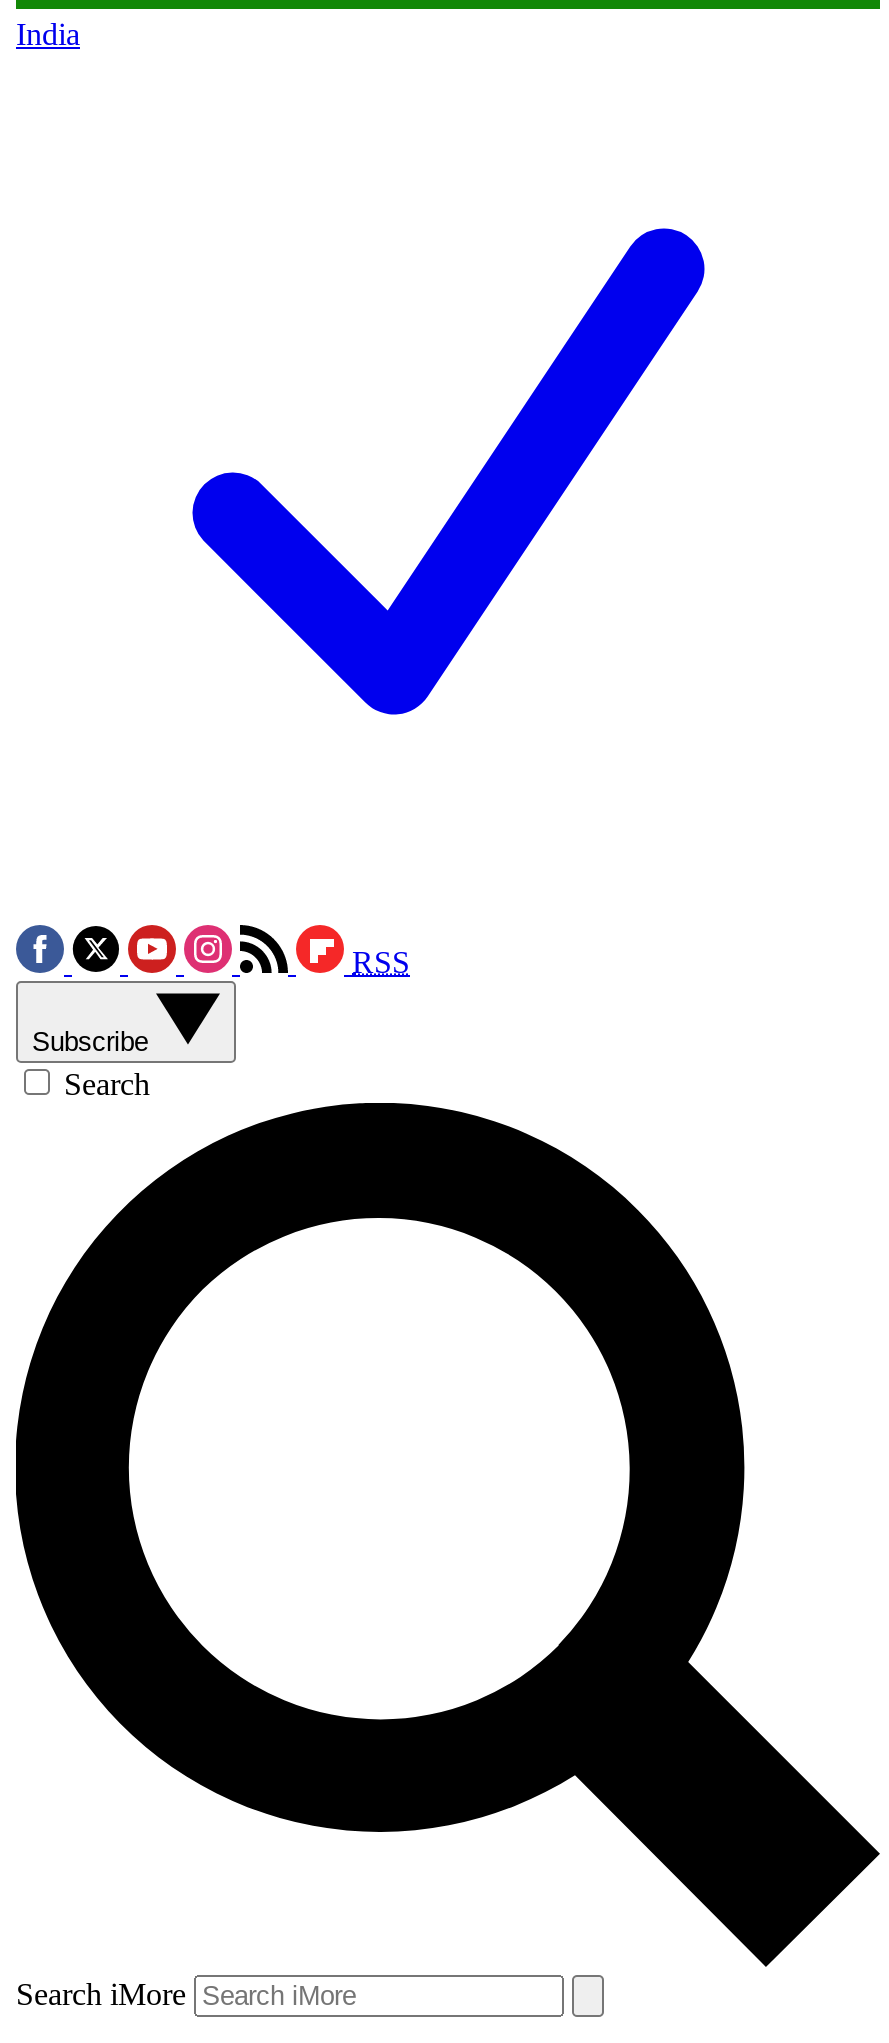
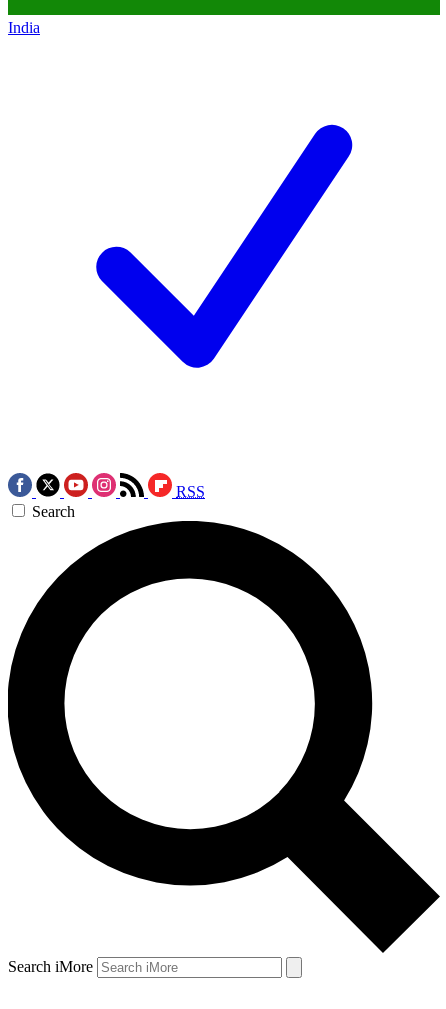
[32,1028,156,1058] Subscribe -> none

